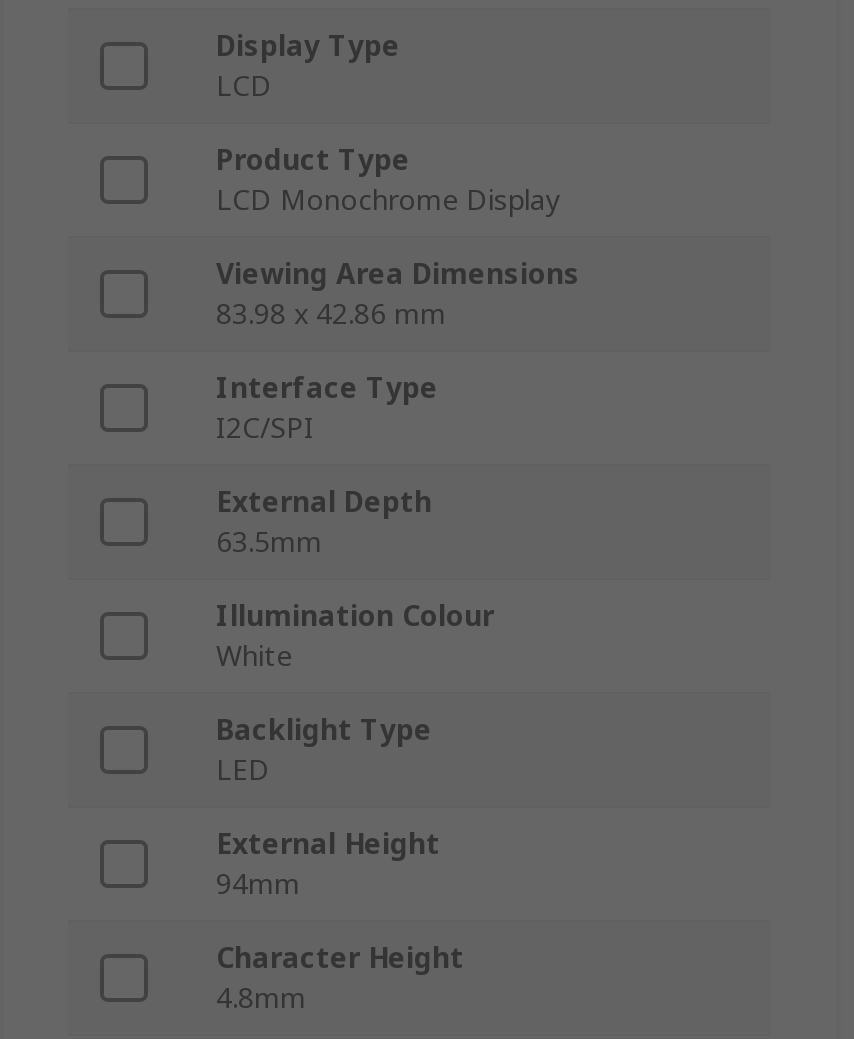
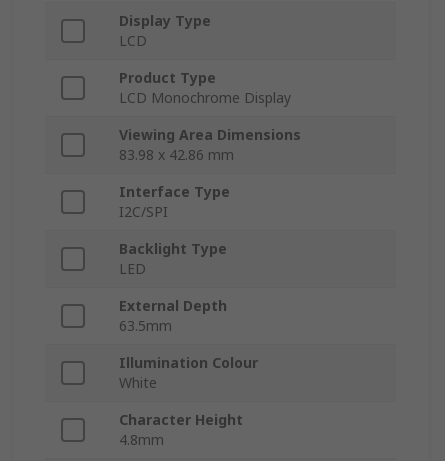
moved [216,483,494,675] -> [119,296,258,392]: External Depth | 63.5mm | Illumination Colour | White
moved [216,711,432,789] -> [119,239,227,278]: Backlight Type | LED
[216,825,440,903] External Height | 94mm -> none

